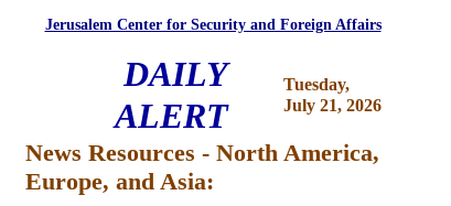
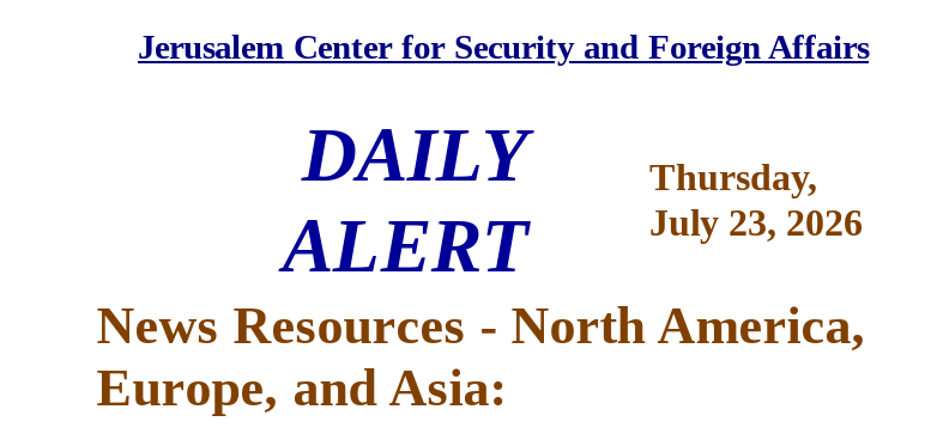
[283,75,382,115] Tuesday, | July 21, 2026 -> [649,157,863,243] Thursday, | July 23, 2026

